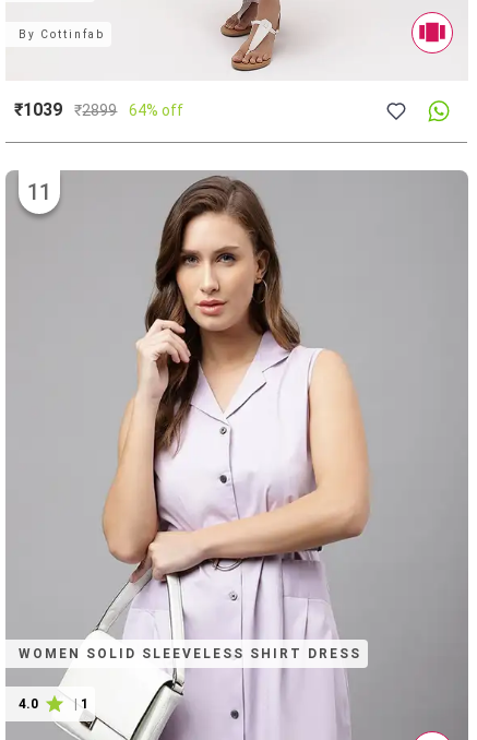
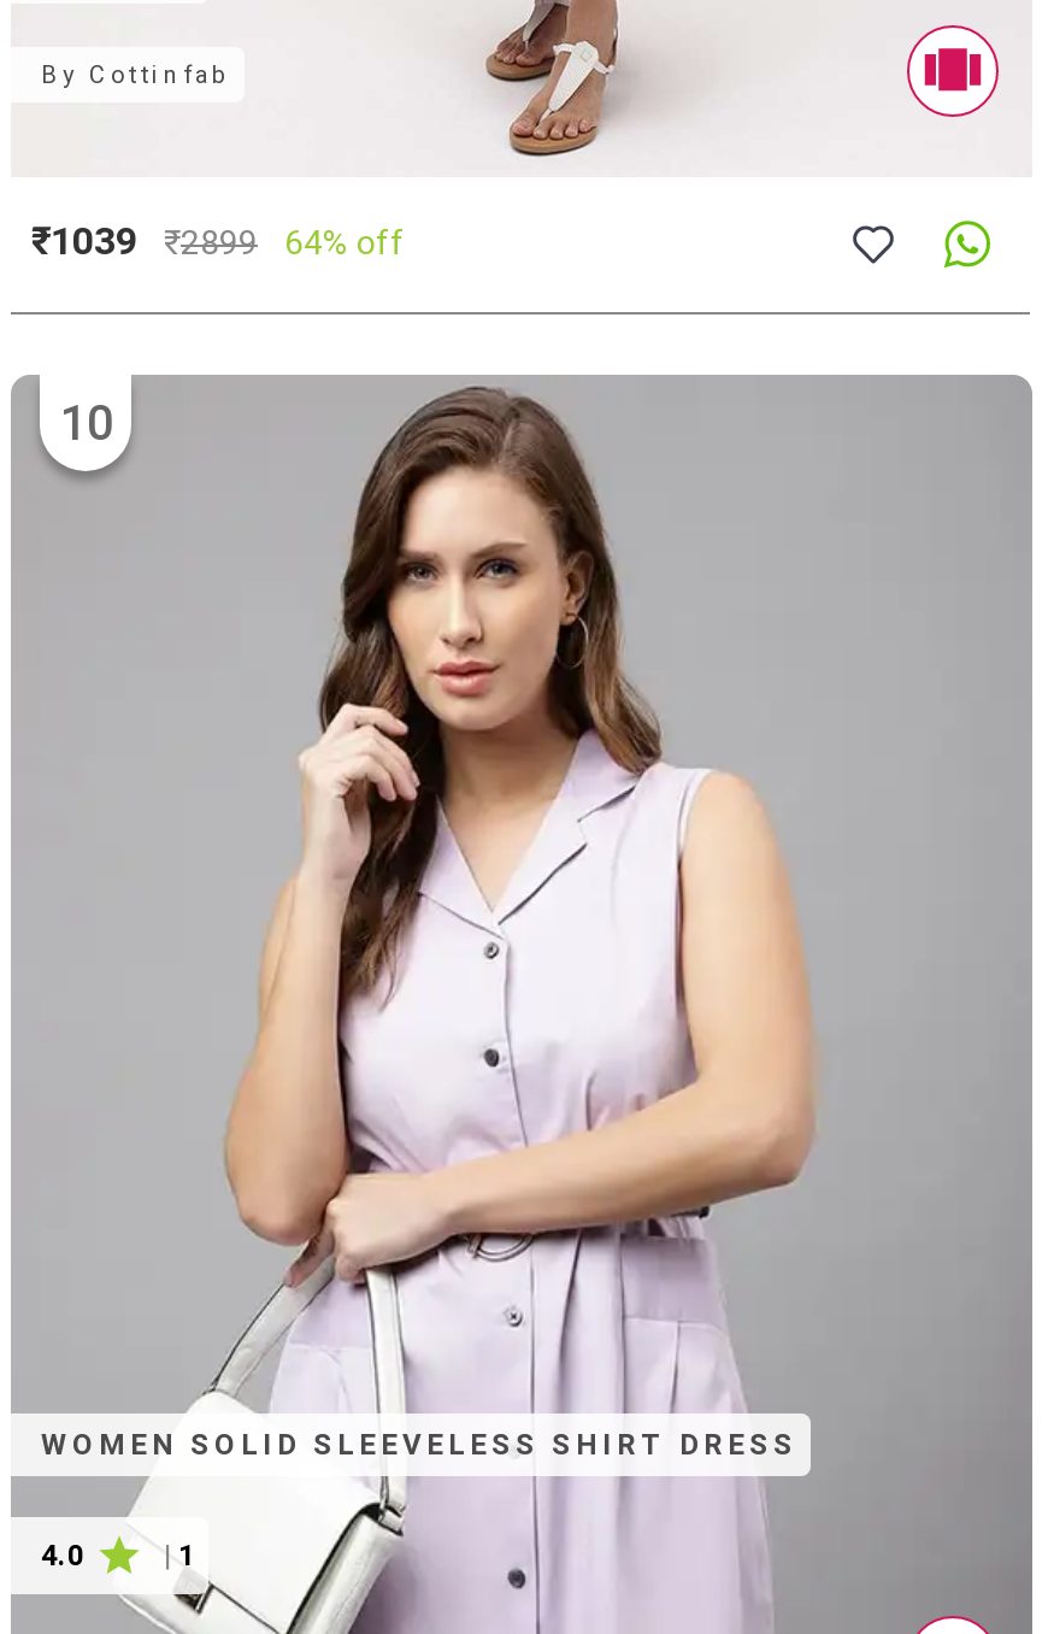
[28,179,52,205] 11 -> [60,395,113,453] 10

